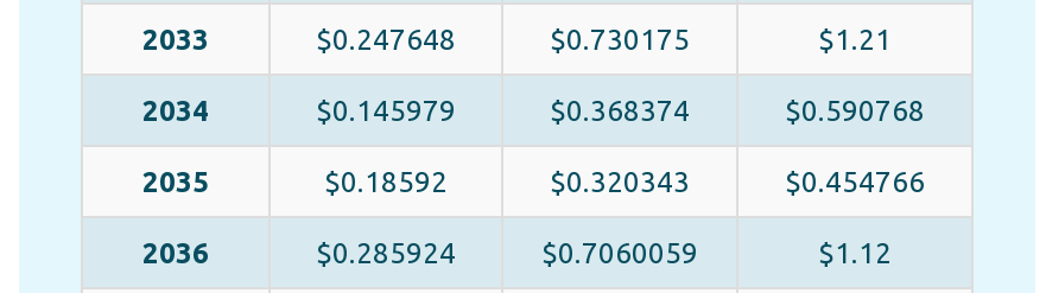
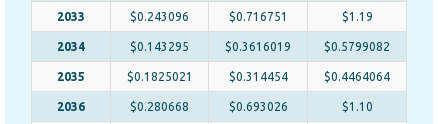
[316,23,456,54] $0.247648 -> [130,10,189,23] $0.243096
[550,23,690,54] $0.730175 -> [228,10,287,23] $0.716751
[818,23,892,54] $1.21 -> [341,10,372,23] $1.19
[316,94,456,125] $0.145979 -> [130,40,189,53] $0.143295
[550,94,690,125] $0.368374 -> [225,40,291,53] $0.3616019
[785,94,925,125] $0.590768 -> [324,40,390,53] $0.5799082
[324,165,448,196] $0.18592 -> [126,70,192,83] $0.1825021
[550,165,690,196] $0.320343 -> [228,70,287,83] $0.314454
[785,165,925,196] $0.454766 -> [324,70,390,83] $0.4464064
[316,237,456,267] $0.285924 -> [130,100,189,113] $0.280668
[541,237,698,267] $0.7060059 -> [228,100,287,113] $0.693026
[818,237,892,267] $1.12 -> [341,100,372,113] $1.10

